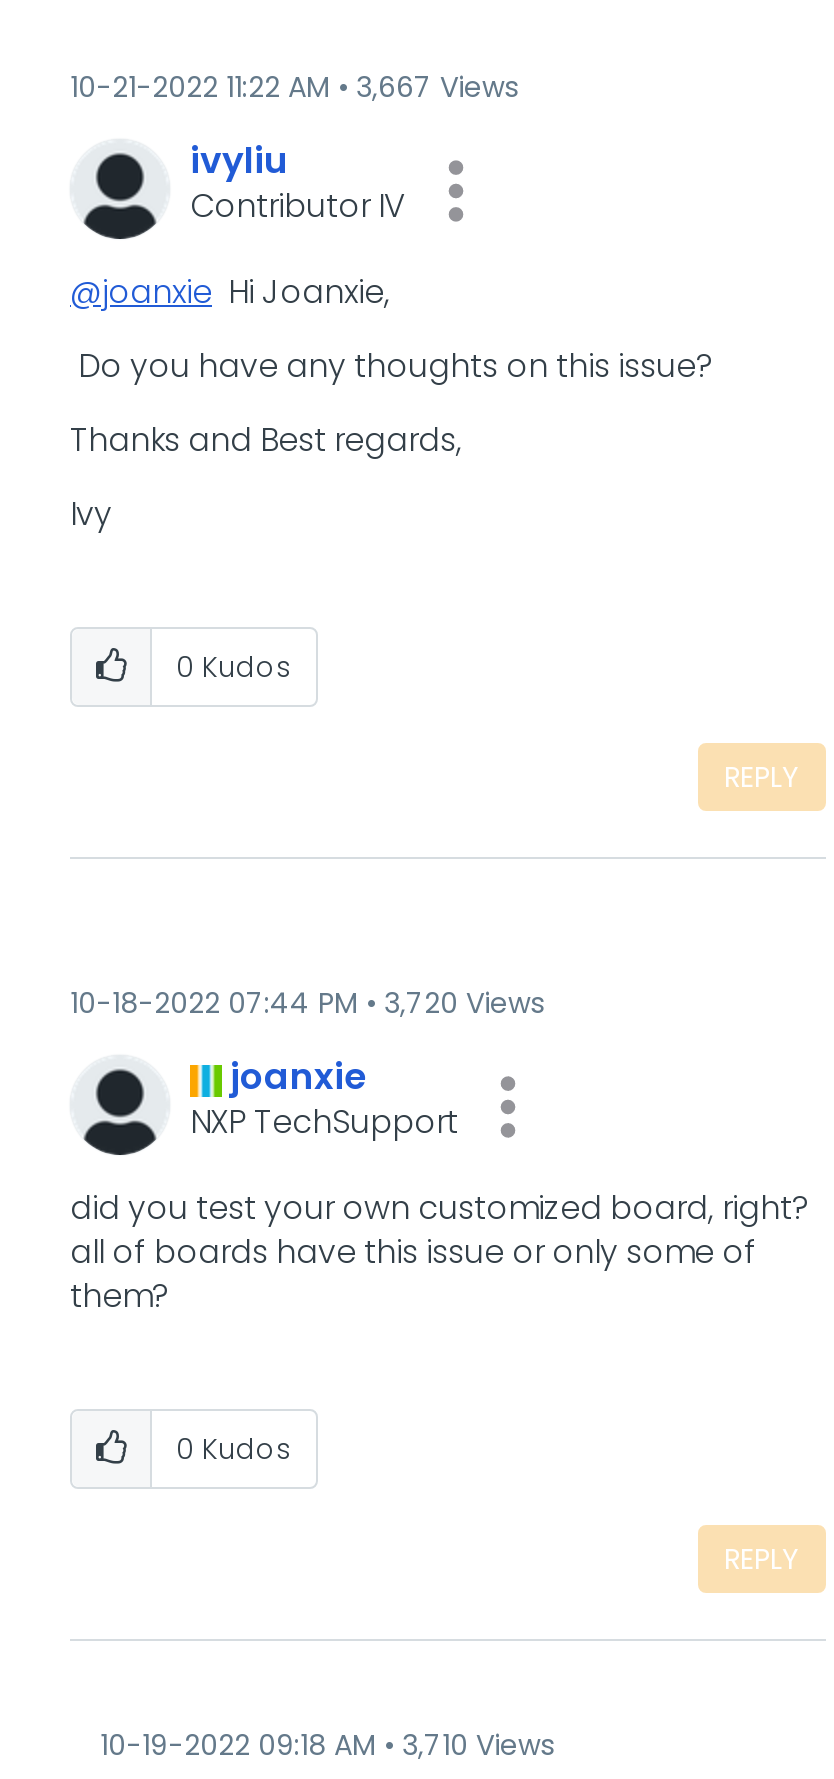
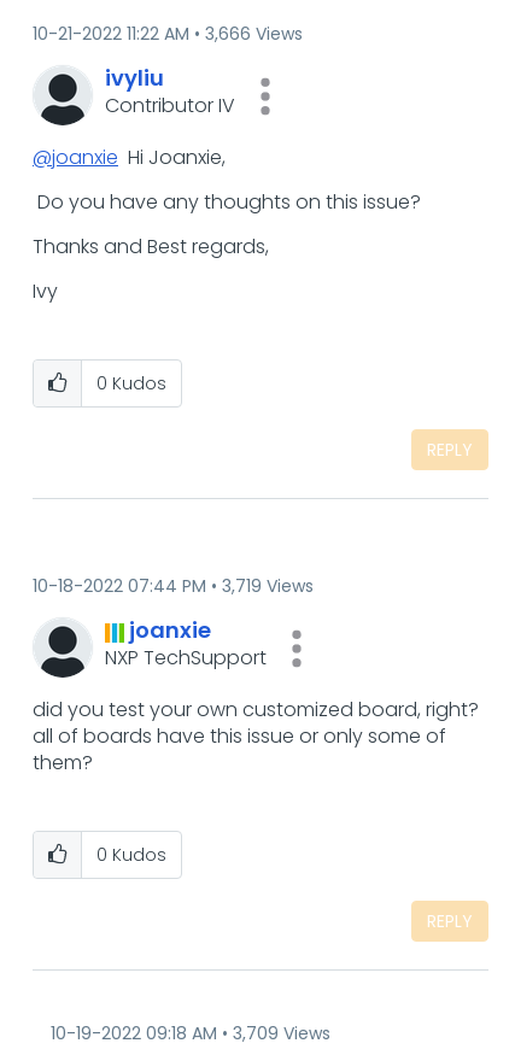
[70,67,518,107] 10-21-2022 11:22 AM 3,667 Views -> [33,22,303,46] 10-21-2022 11:22 AM 3,666 Views
[70,983,544,1023] 10-18-2022 07:44 PM 3,720 Views -> [33,574,314,598] 10-18-2022 07:44 PM 3,719 Views
[100,1725,554,1765] 10-19-2022 09:18 AM 3,710 Views -> [51,1021,330,1045] 10-19-2022 09:18 AM 3,709 Views

